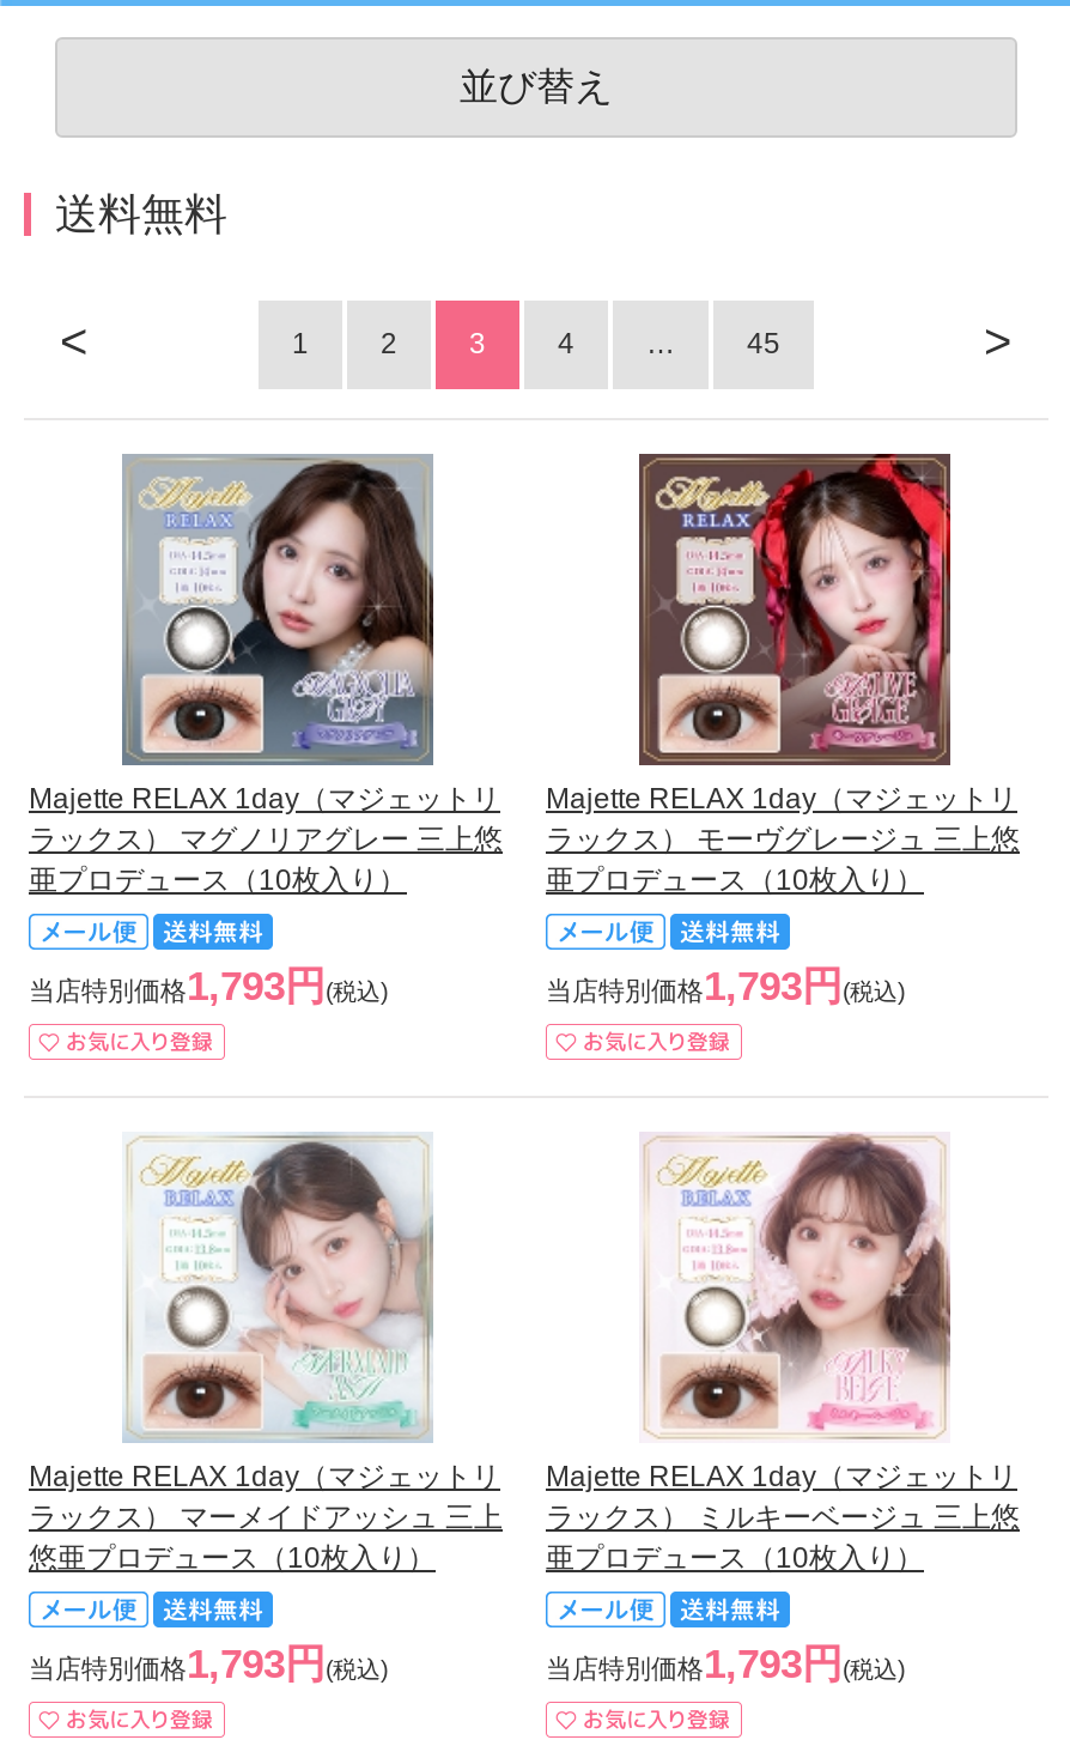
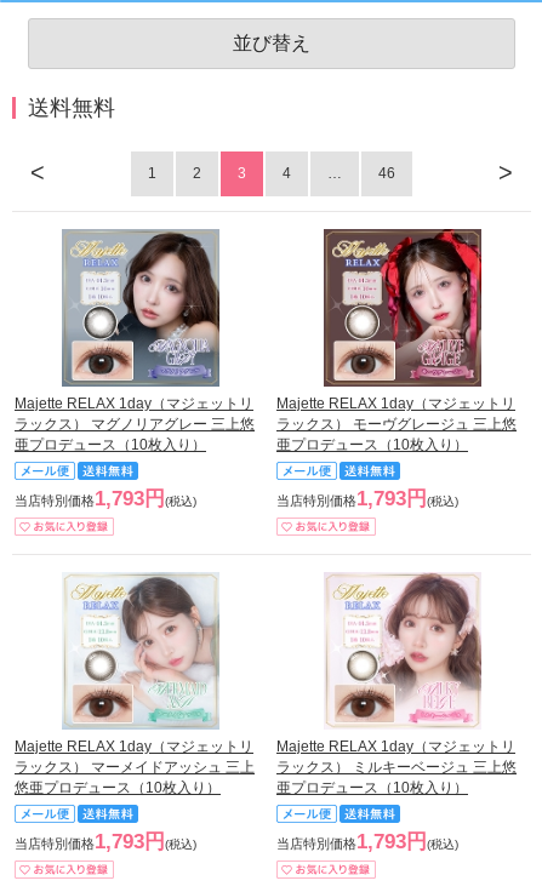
[747,327,780,361] 45 -> [378,165,395,182] 46

